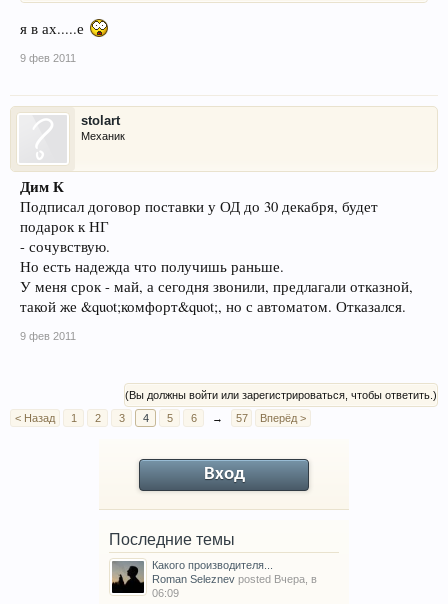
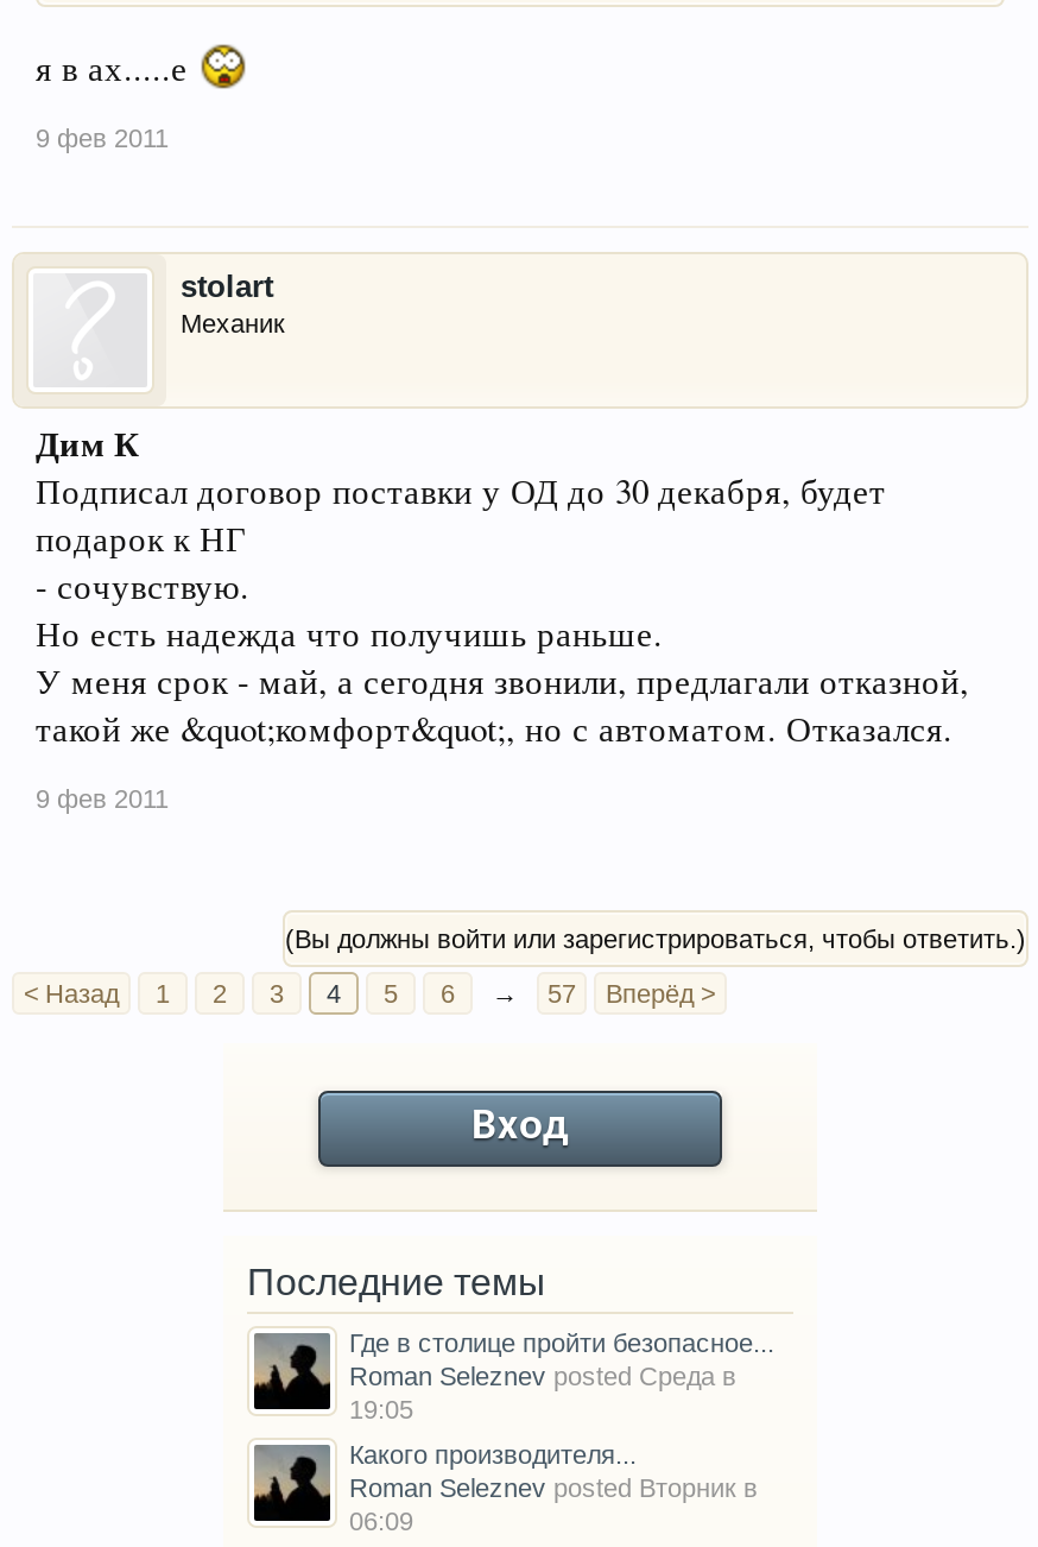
none -> [349,1328,774,1423] Где в столице пройти безопасное... | Roman Seleznev posted Среда в | 19:05
[152,573,317,585] Roman Seleznev posted Вчера, в -> [349,1473,758,1502] Roman Seleznev posted Вторник в

